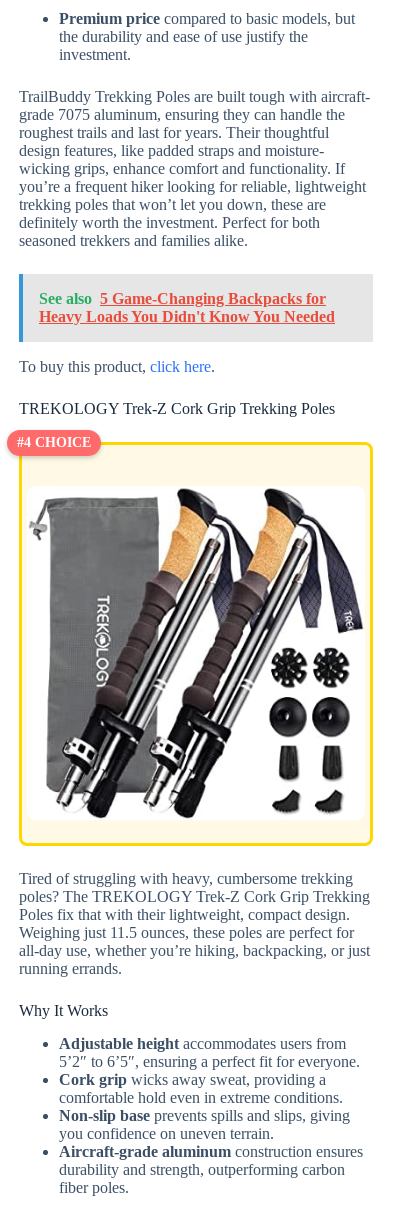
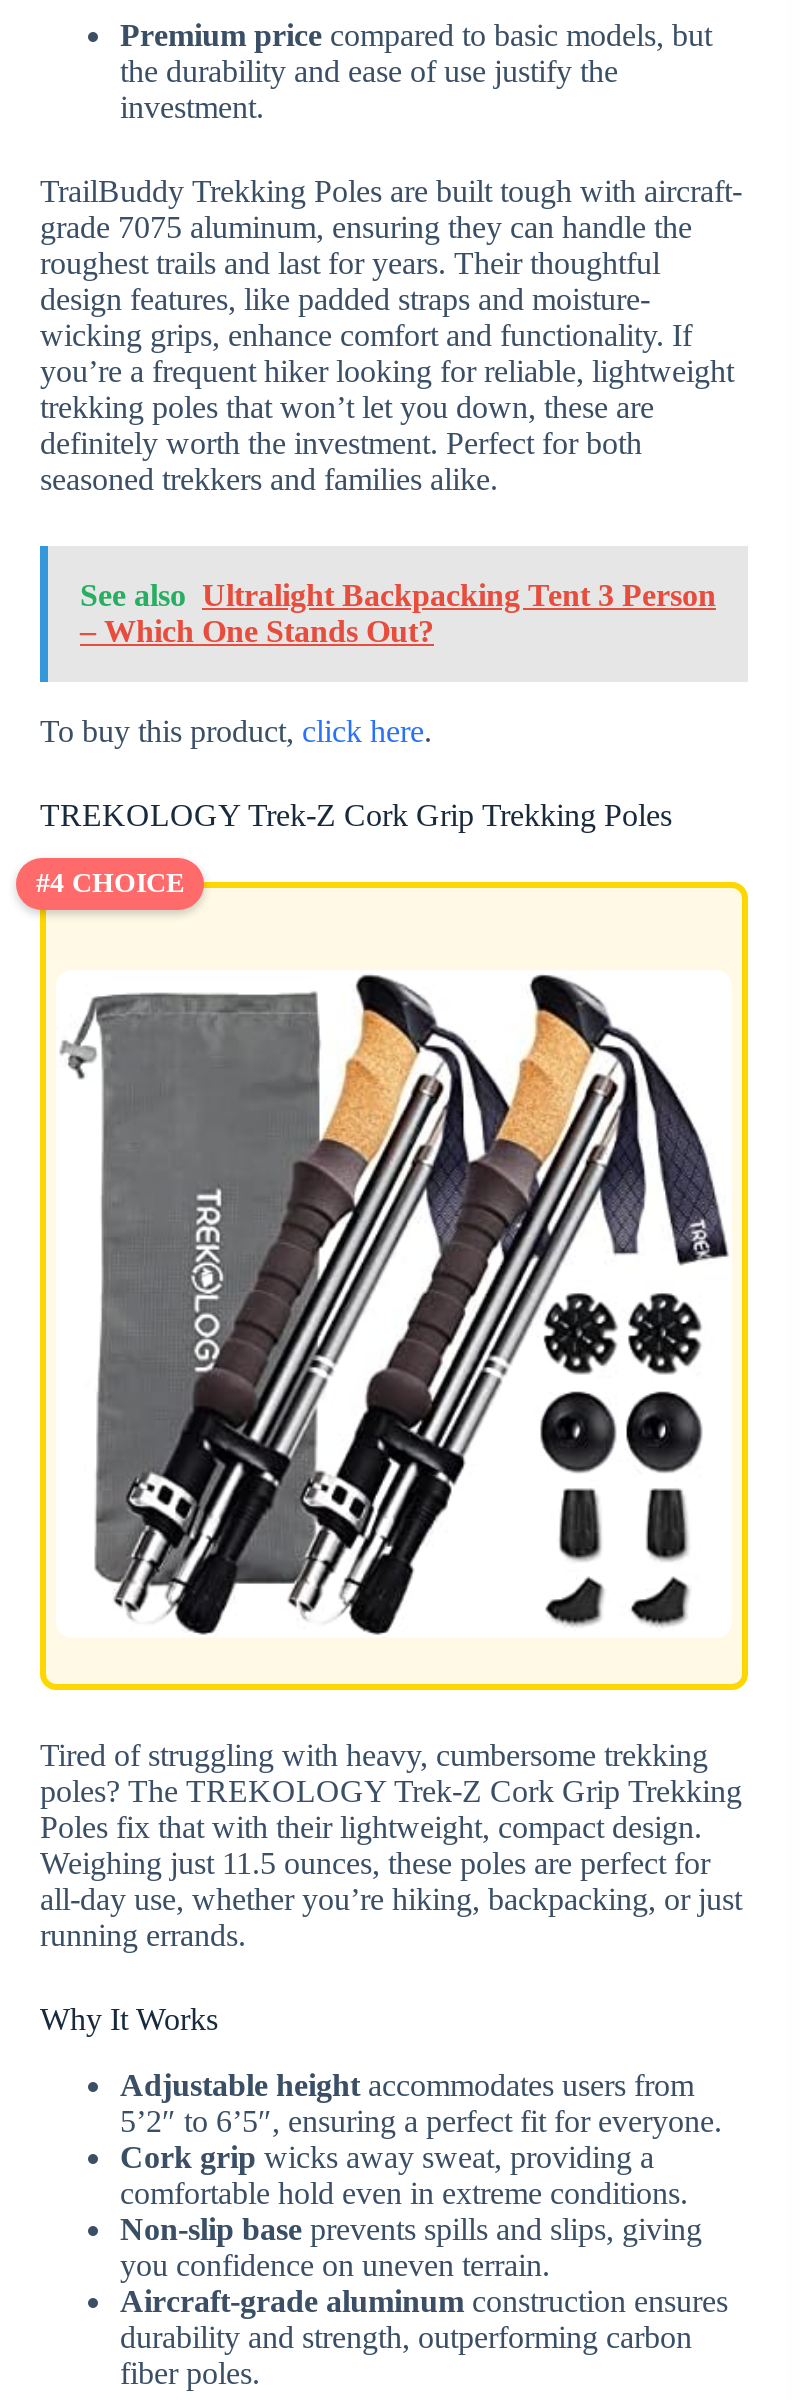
[39,290,335,325] See also 5 Game-Changing Backpacks for | Heavy Loads You Didn't Know You Needed -> [80,578,716,648] See also Ultralight Backpacking Tent 3 Person | – Which One Stands Out?

